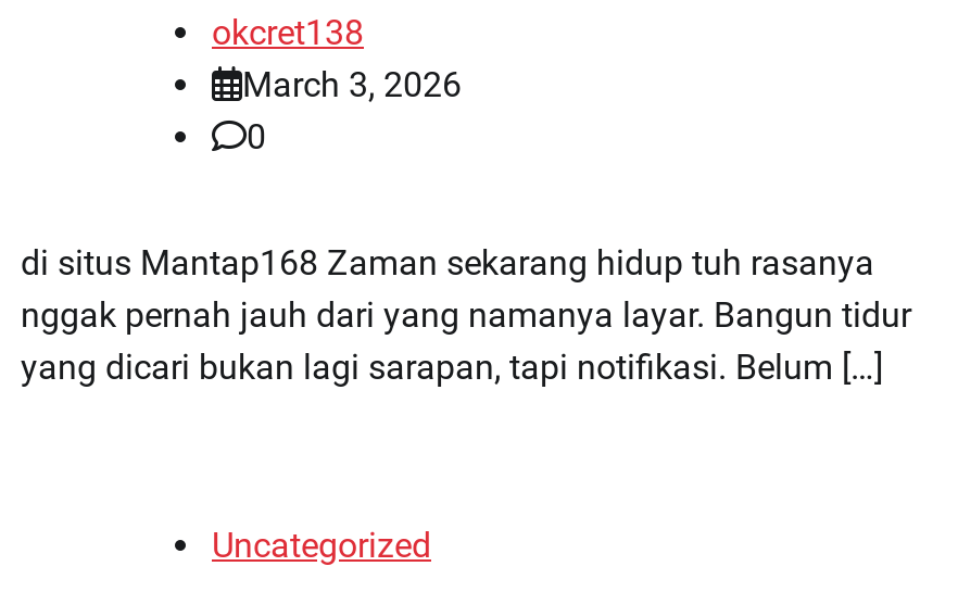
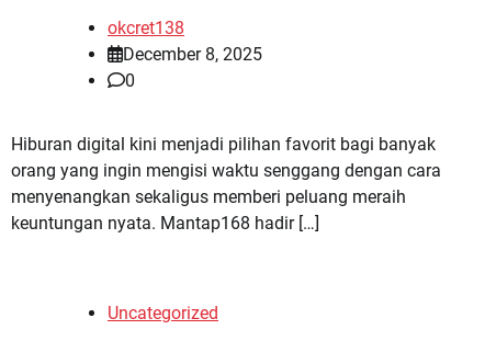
[242,65,462,106] March 3, 2026 -> [123,44,262,65] December 8, 2025
[21,243,911,389] di situs Mantap168 Zaman sekarang hidup tuh rasanya | nggak pernah jauh dari yang namanya layar. Bangun tidur | yang dicari bukan lagi sarapan, tapi notifikasi. Belum […] -> [11,134,441,234] Hiburan digital kini menjadi pilihan favorit bagi banyak | orang yang ingin mengisi waktu senggang dengan cara | menyenangkan sekaligus memberi peluang meraih | keuntungan nyata. Mantap168 hadir […]

